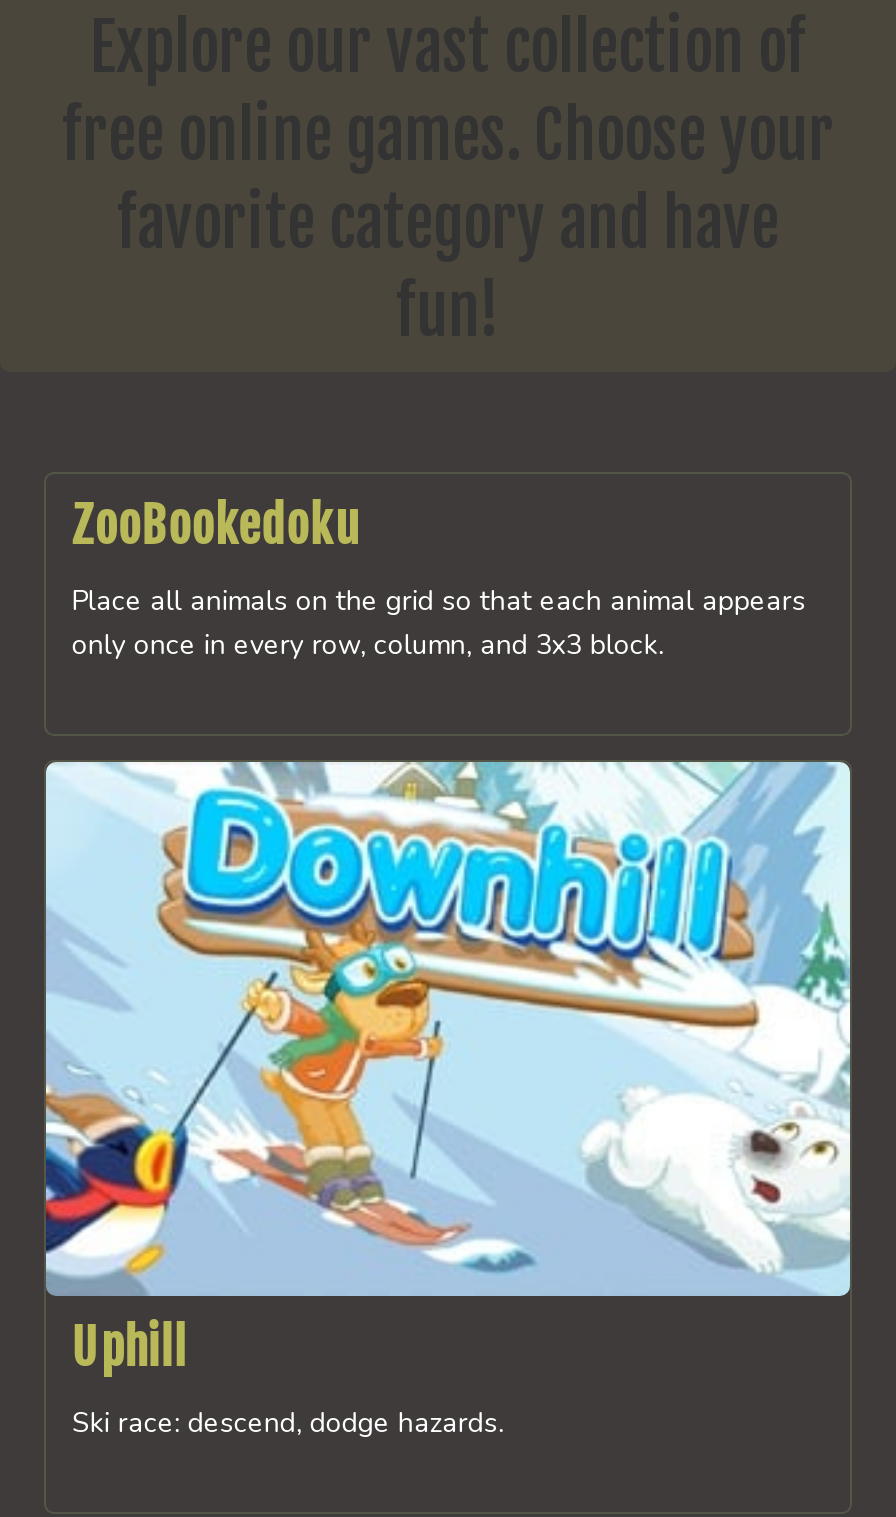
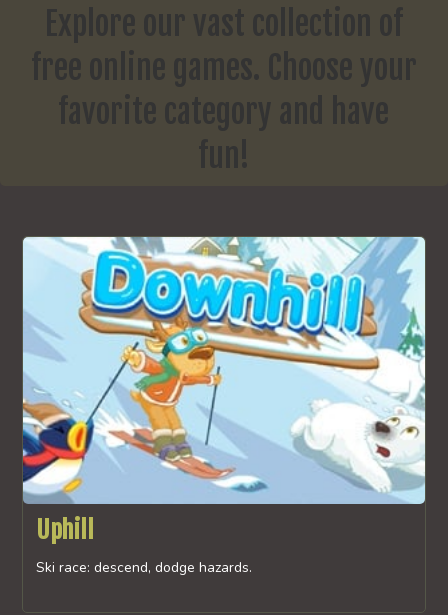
[72,496,806,664] ZooBookedoku | Place all animals on the grid so that each animal appears | only once in every row, column, and 3x3 block. -> none

